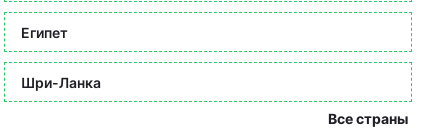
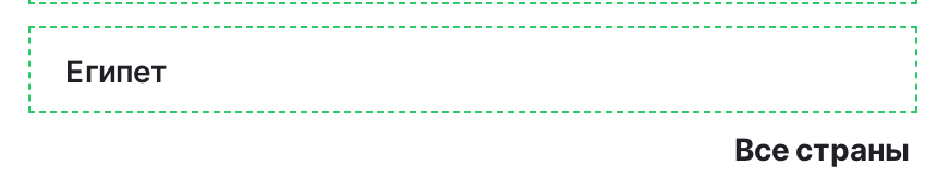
[21,73,101,90] Шри-Ланка -> none

